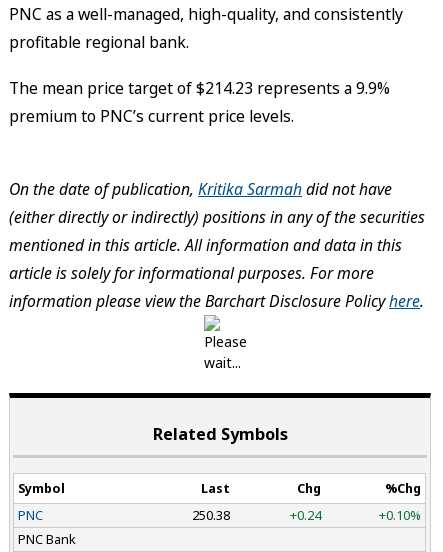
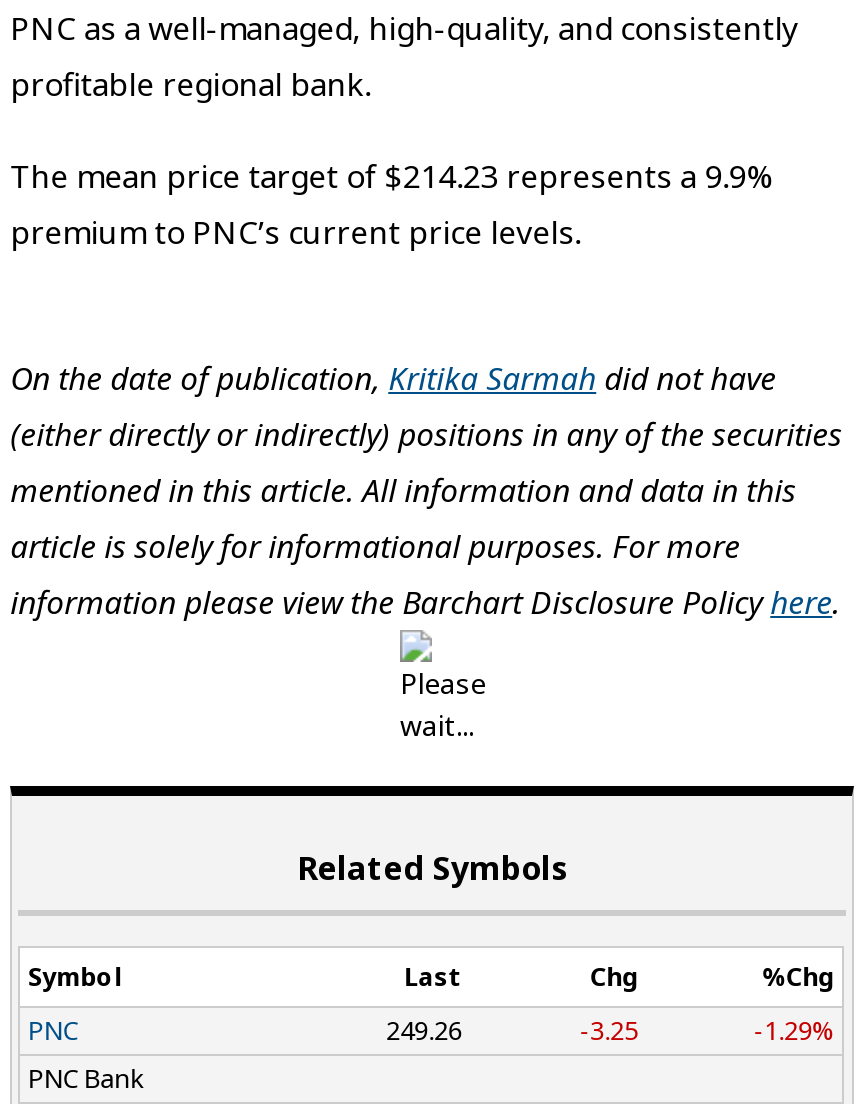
[192,506,230,524] 250.38 -> [386,1012,462,1048] 249.26
[290,506,321,524] +0.24 -> [580,1012,638,1048] -3.25
[379,506,421,524] +0.10% -> [754,1012,834,1048] -1.29%

